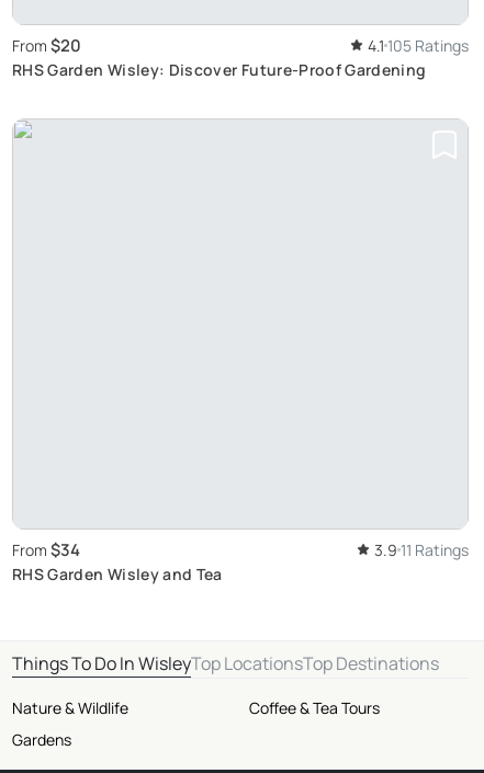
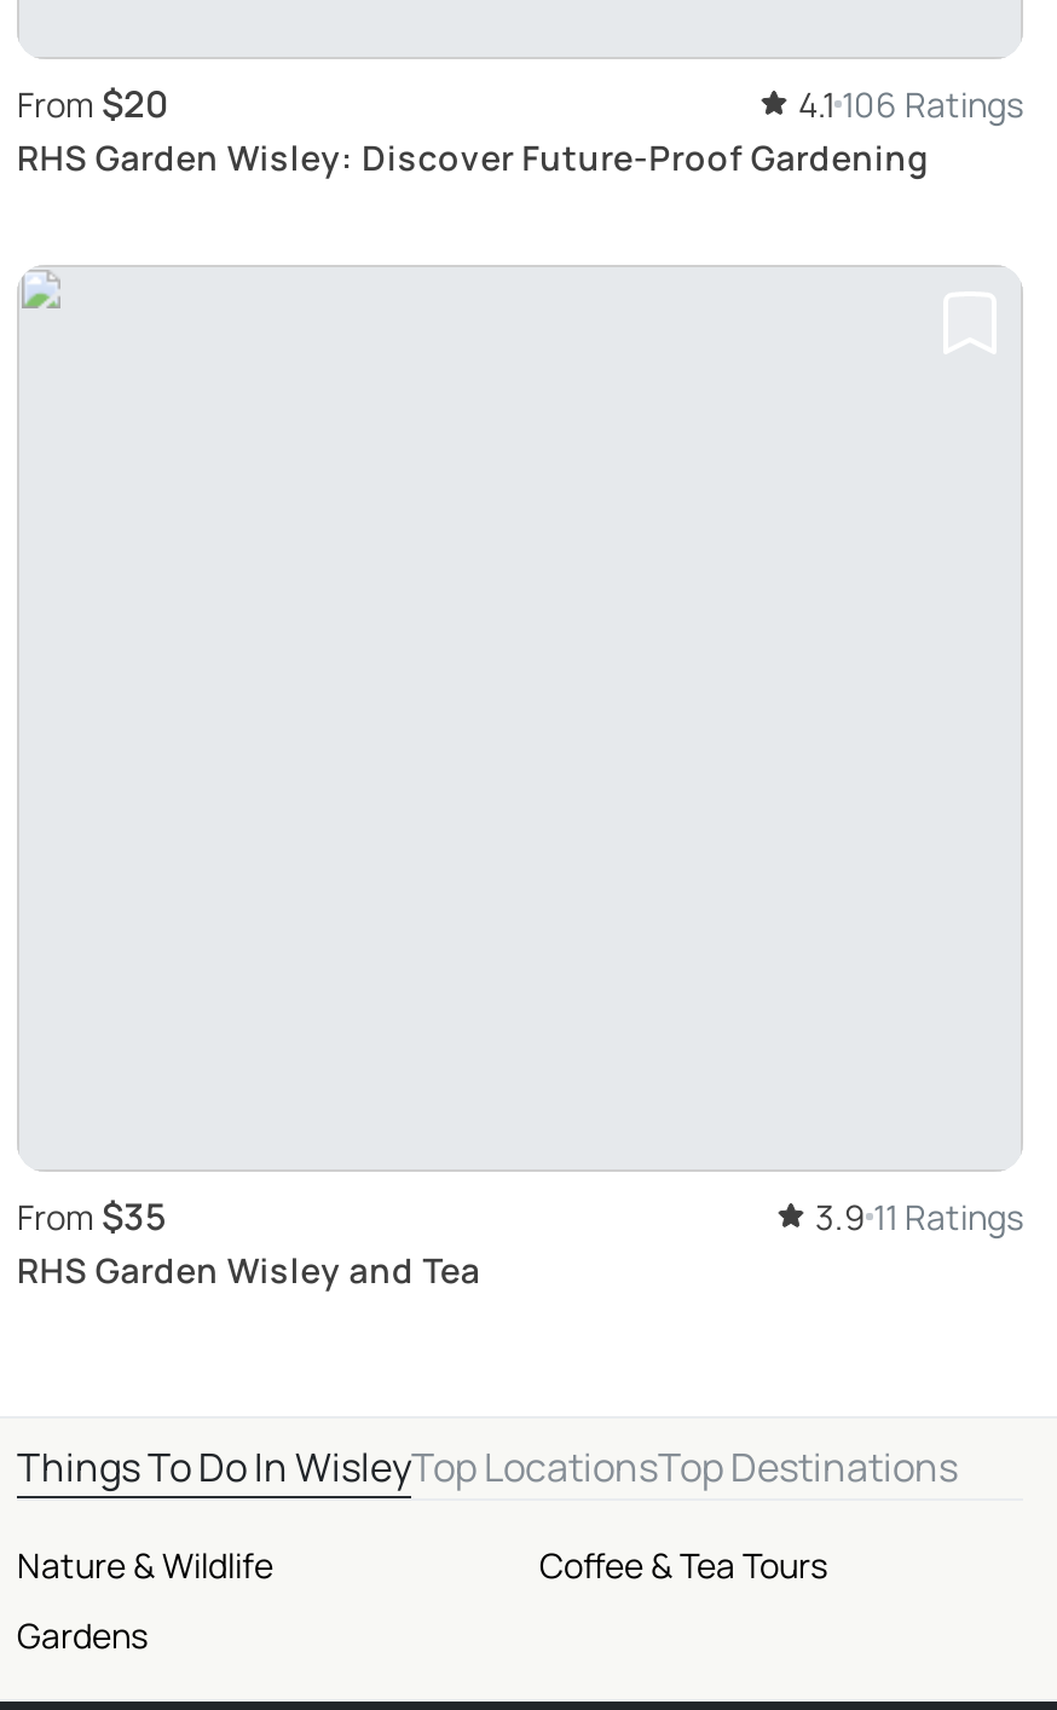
[368,36,469,56] 4.1 105 Ratings -> [798,82,1023,128] 4.1 106 Ratings
[12,538,80,561] From $34 -> [17,1191,167,1242] From $35

